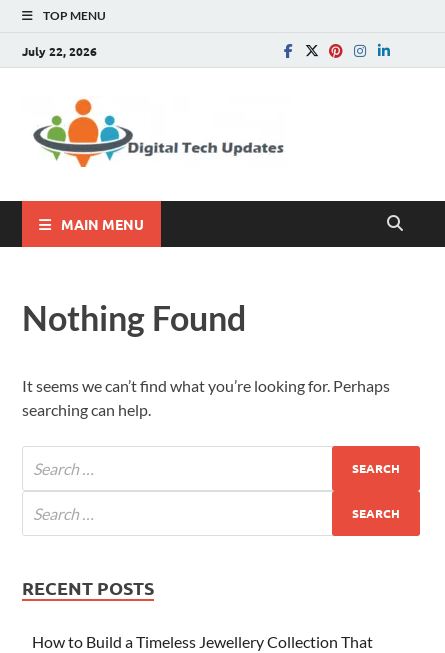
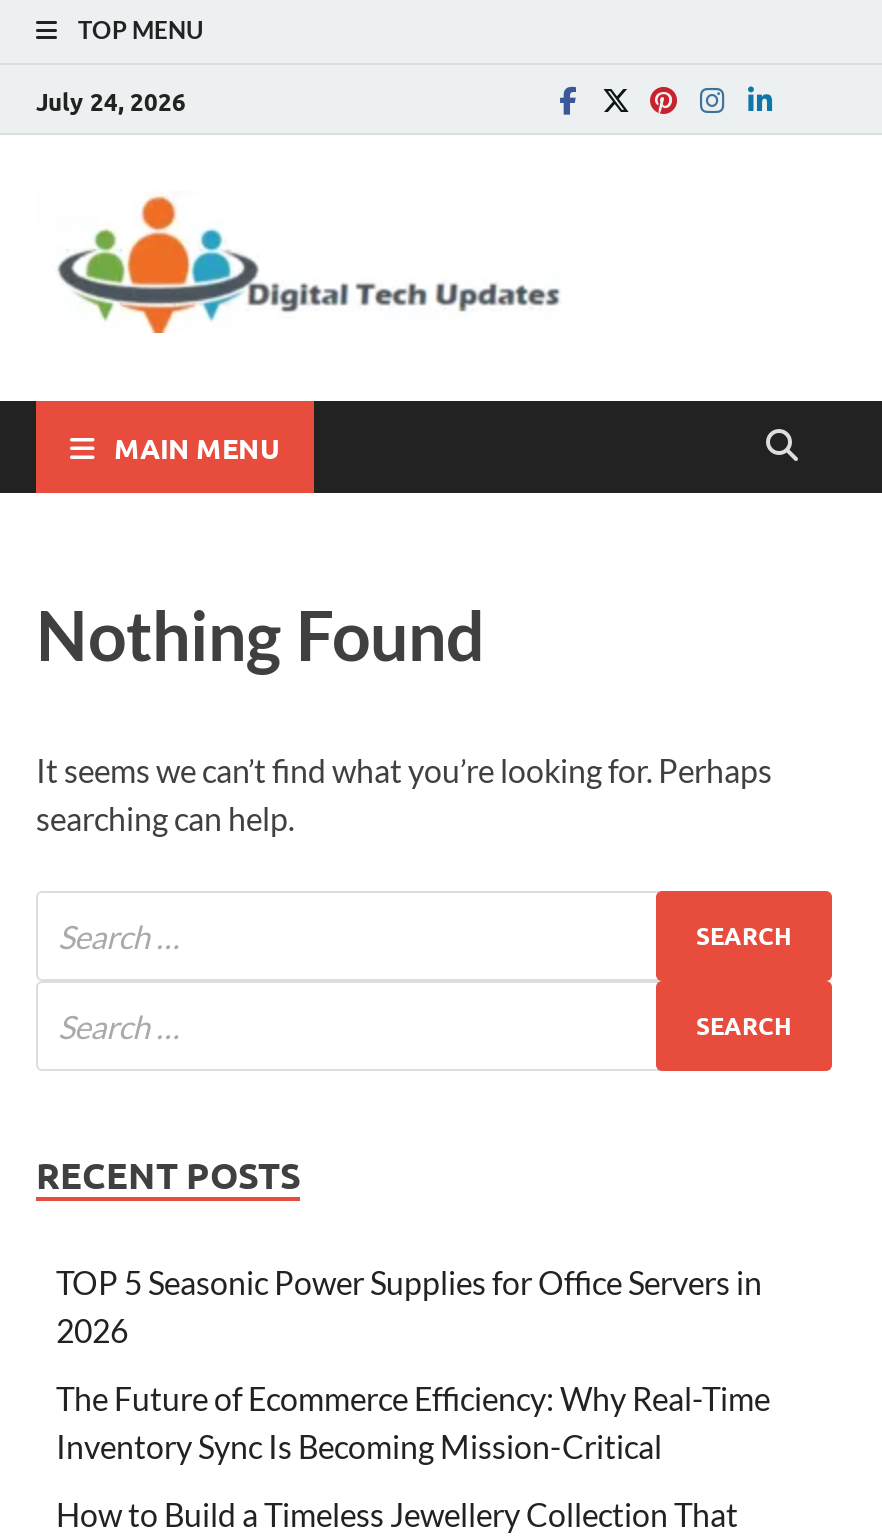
[22,42,97,58] July 22, 2026 -> [36,84,186,116] July 24, 2026
none -> [56,1262,770,1464] TOP 5 Seasonic Power Supplies for Office Servers in | 2026 | The Future of Ecommerce Efficiency: Why Real-Time | Inventory Sync Is Becoming Mission-Critical

